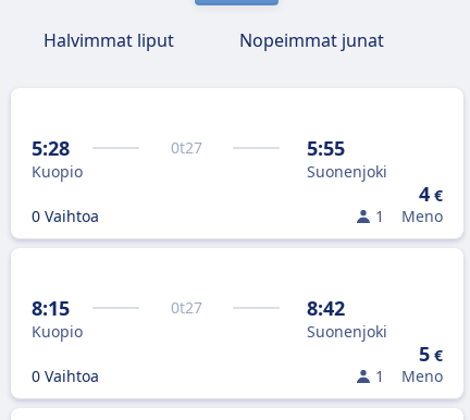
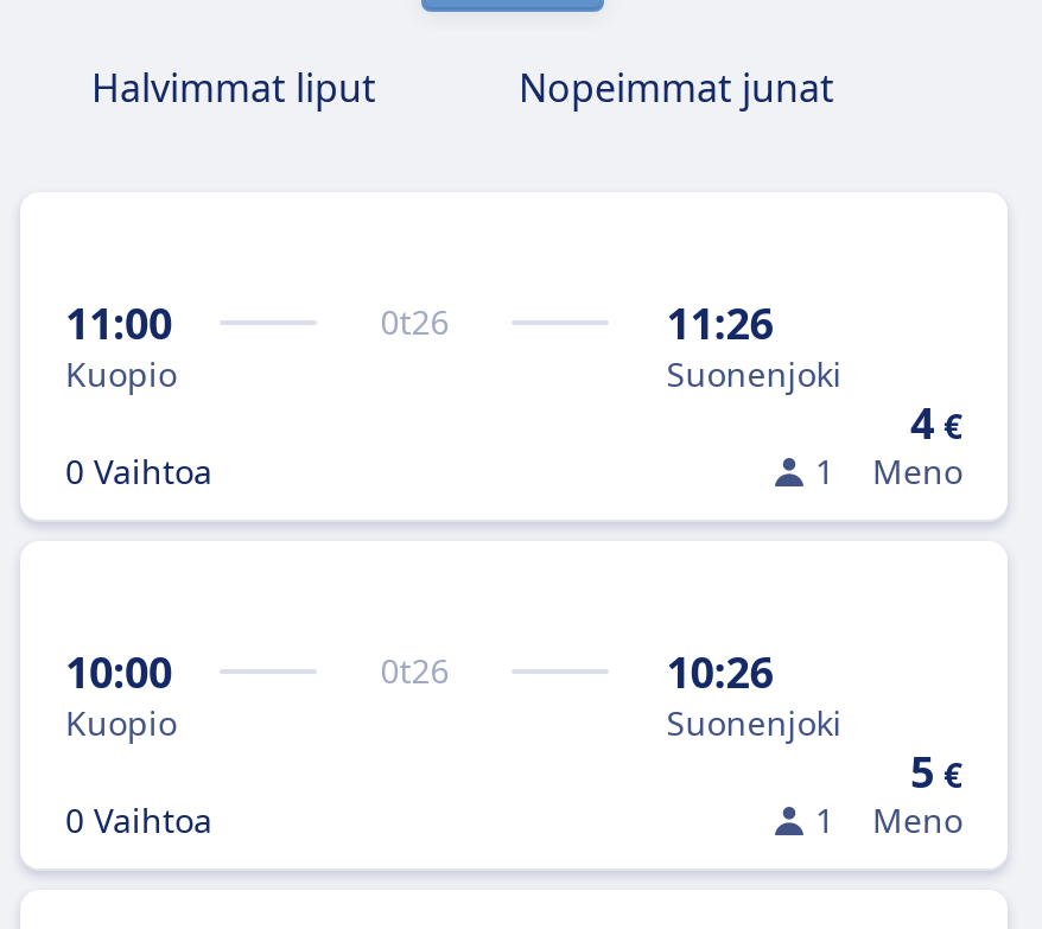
[32,135,70,161] 5:28 -> [65,294,172,351] 11:00
[170,137,202,158] 0t27 -> [380,299,449,344] 0t26
[307,135,345,161] 5:55 -> [667,294,773,351] 11:26
[32,295,70,321] 8:15 -> [65,643,172,700] 10:00
[170,297,202,318] 0t27 -> [380,648,449,693] 0t26
[307,295,345,321] 8:42 -> [667,643,773,700] 10:26

